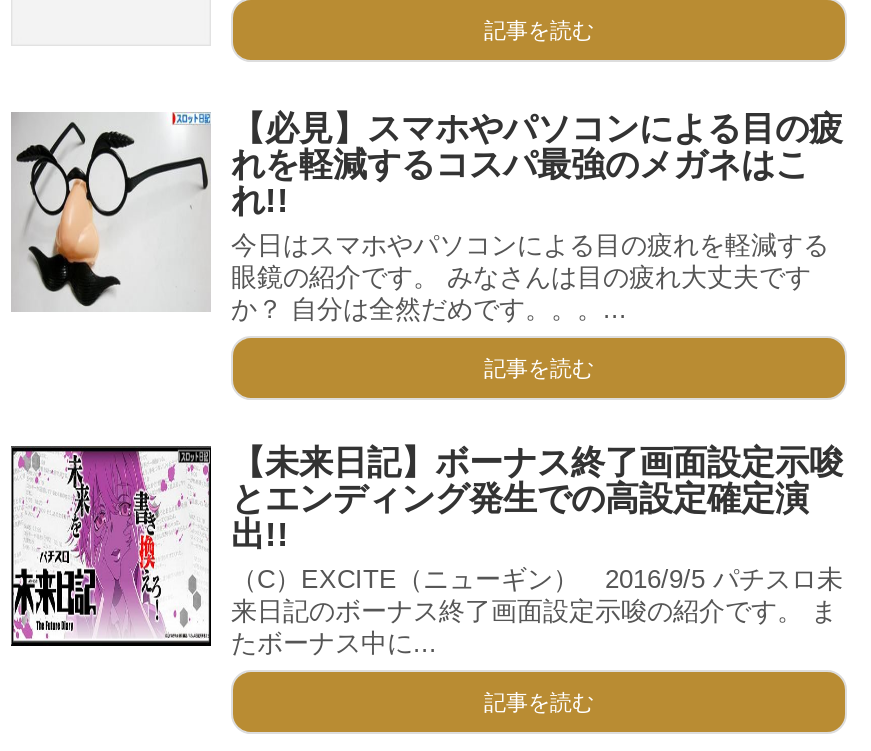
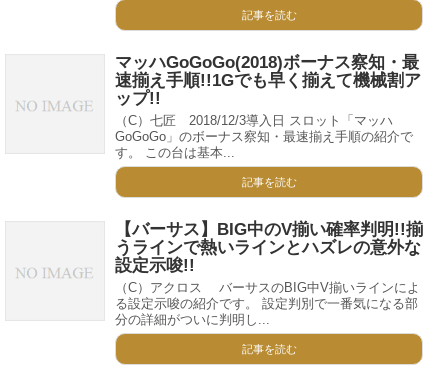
[11,112,203,310] [image] -> none
[231,110,843,324] 【必見】スマホやパソコンによる目の疲 | れを軽減するコスパ最強のメガネはこ | れ!! | 今日はスマホやパソコンによる目の疲れを軽減する | 眼鏡の紹介です。 みなさんは目の疲れ大丈夫です | か？ 自分は全然だめです。。。... -> [115,53,421,160] マッハGoGoGo(2018)ボーナス察知・最 | 速揃え手順!!1Gでも早く揃えて機械割ア | ップ!! | （C）七匠 2018/12/3導入日 スロット「マッハ | GoGoGo」のボーナス察知・最速揃え手順の紹介で | す。 この台は基本...
[9,444,203,648] [image] -> none
[231,444,843,658] 【未来日記】ボーナス終了画面設定示唆 | とエンディング発生での高設定確定演 | 出!! | （C）EXCITE（ニューギン） 2016/9/5 パチスロ未 | 来日記のボーナス終了画面設定示唆の紹介です。 ま | たボーナス中に... -> [115,220,423,327] 【バーサス】BIG中のV揃い確率判明!!揃 | うラインで熱いラインとハズレの意外な | 設定示唆!! | （C）アクロス バーサスのBIG中V揃いラインによ | る設定示唆の紹介です。 設定判別で一番気になる部 | 分の詳細がついに判明し...

